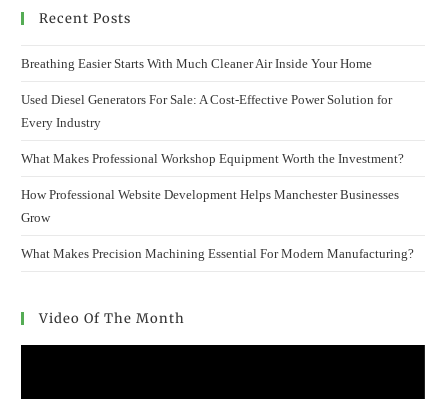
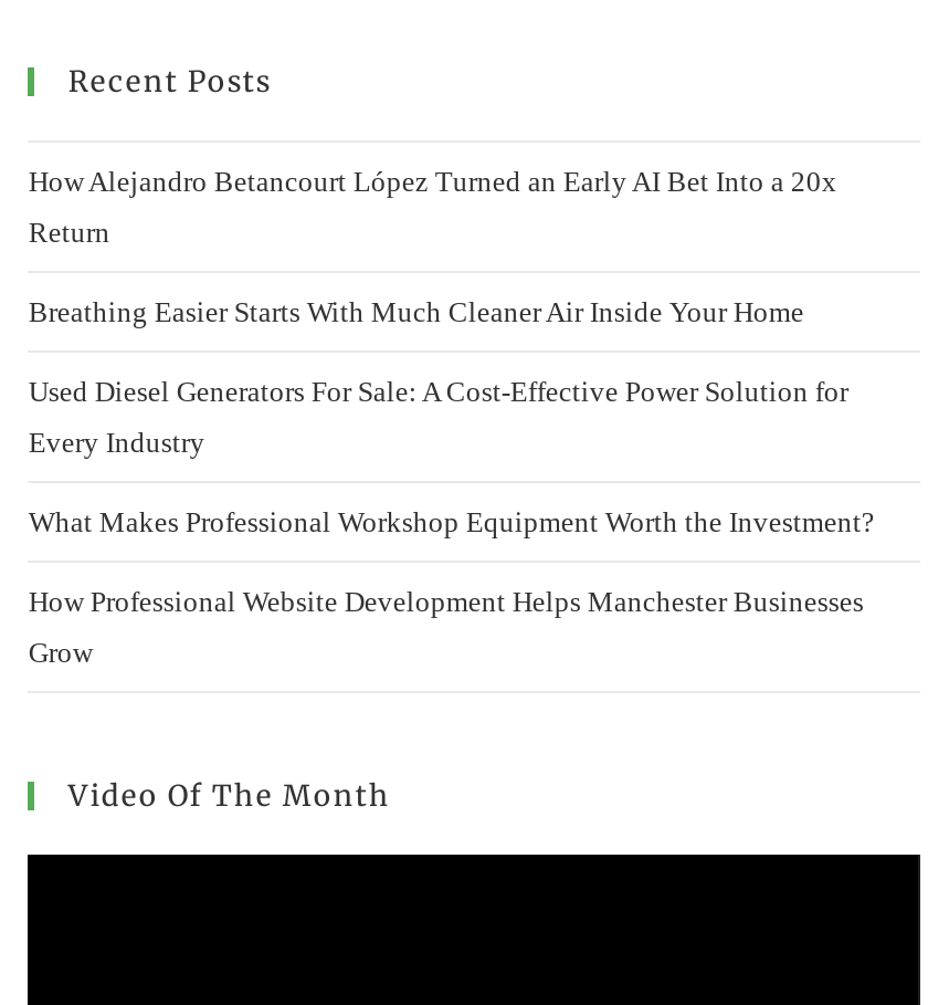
none -> [29,165,837,249] How Alejandro Betancourt López Turned an Early AI Bet Into a 20x | Return
moved [21,56,404,225] -> [29,295,875,669]: Breathing Easier Starts With Much Cleaner Air Inside Your Home | Used Diesel Generators For Sale: A Cost-Effective Power Solution for | Every Industry | What Makes Professional Workshop Equipment Worth the Investment? | How Professional Website Development Helps Manchester Businesses | Grow
[21,246,414,261] What Makes Precision Machining Essential For Modern Manufacturing? -> none

